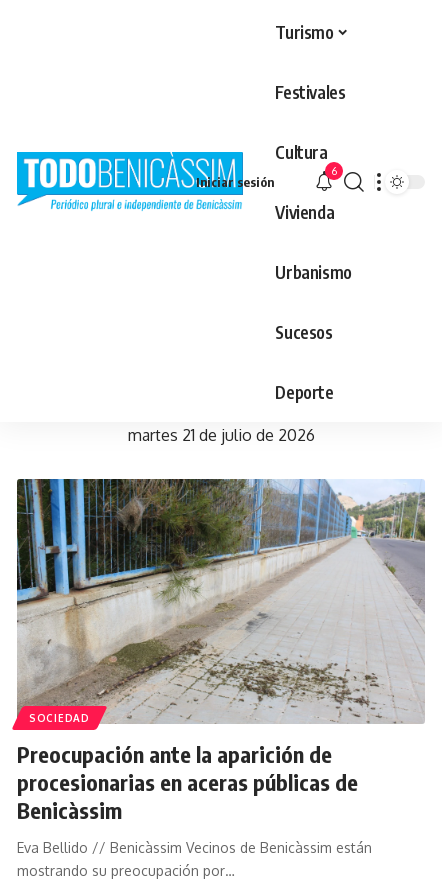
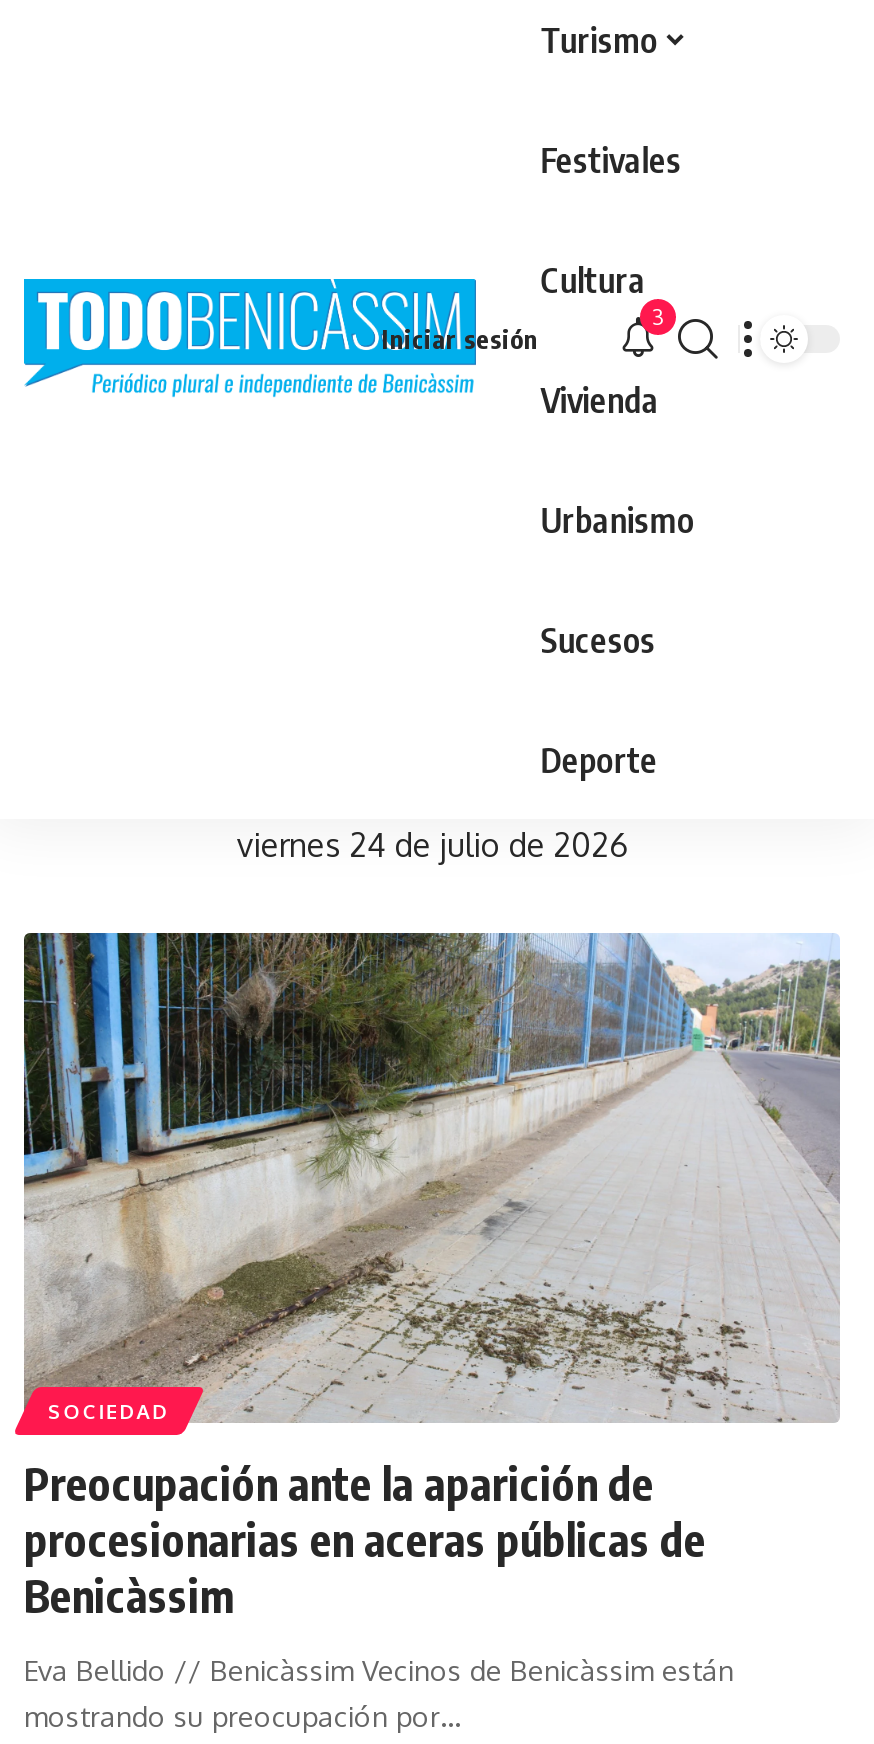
[331,164,336,178] 6 -> [652,303,664,331] 3
[127,425,314,445] martes 21 de julio de 2026 -> [237,825,627,865] viernes 24 de julio de 2026

